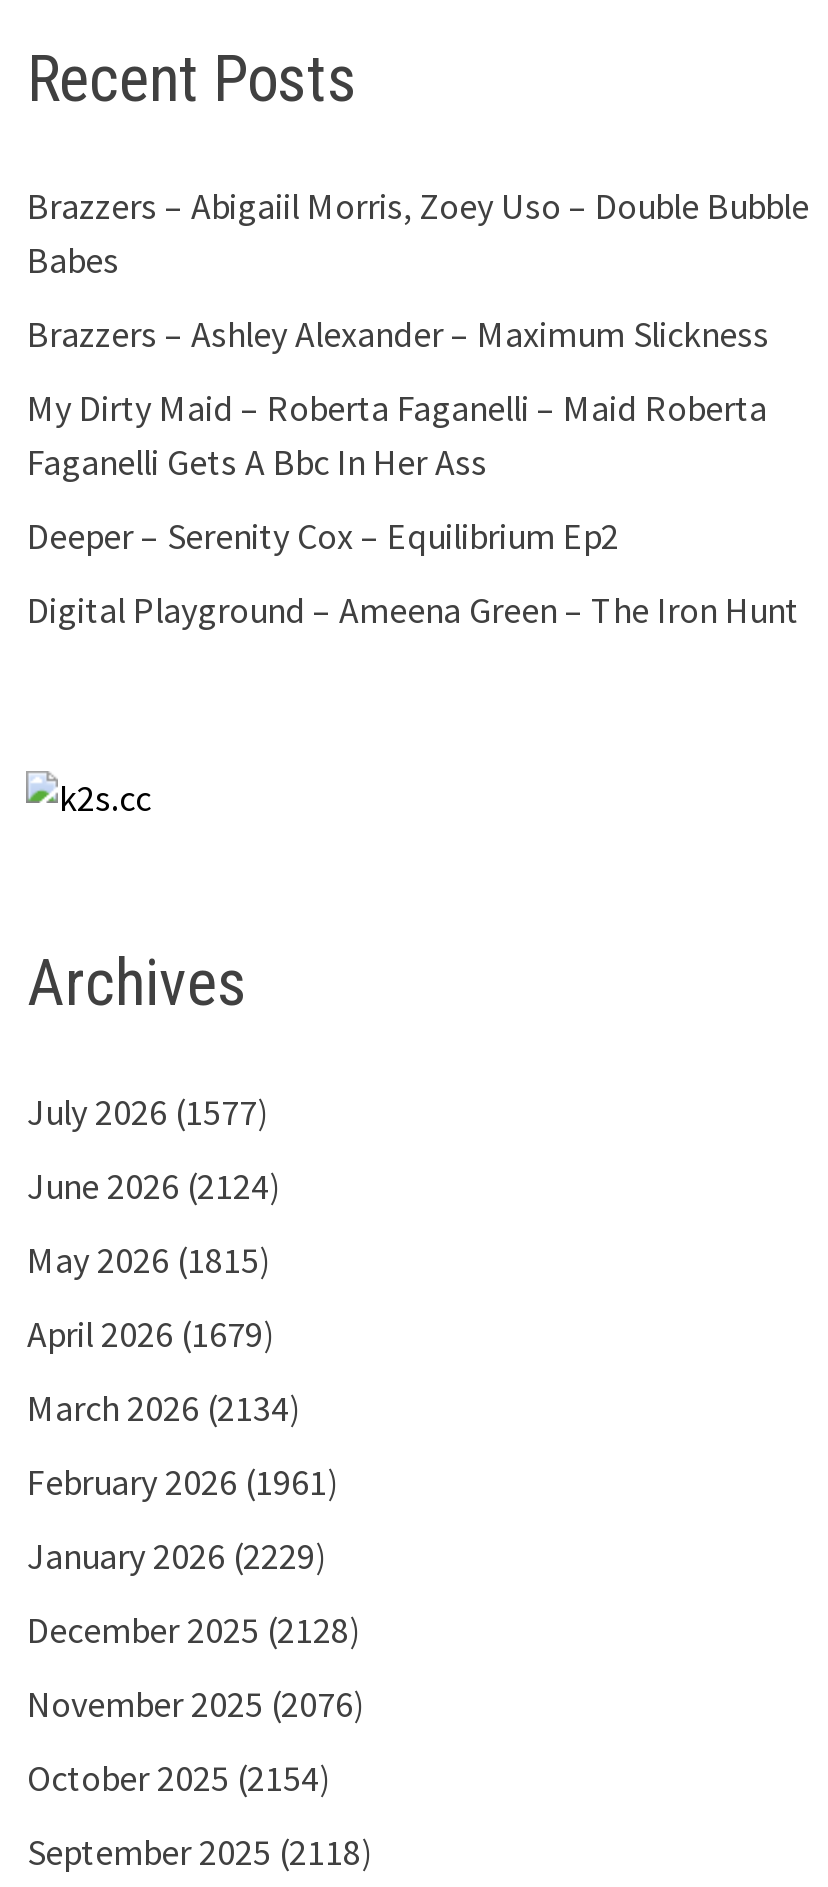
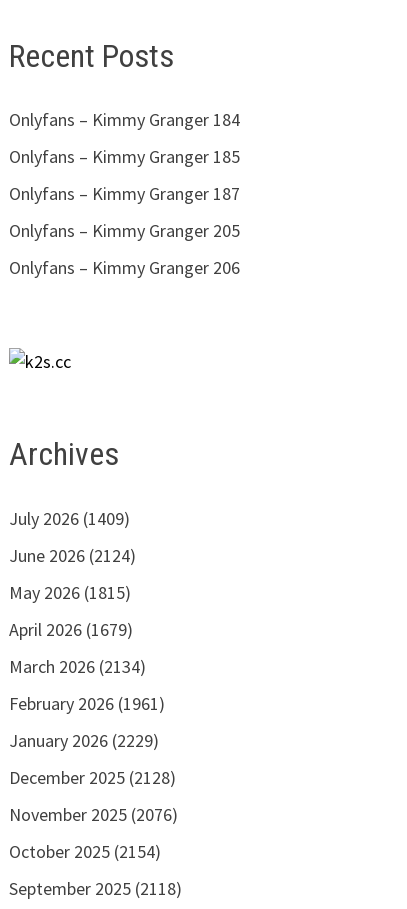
[27,184,809,284] Brazzers – Abigaiil Morris, Zoey Uso – Double Bubble | Babes -> [9,108,240,131] Onlyfans – Kimmy Granger 184
[27,312,769,358] Brazzers – Ashley Alexander – Maximum Slickness -> [9,145,240,168] Onlyfans – Kimmy Granger 185
[27,386,767,486] My Dirty Maid – Roberta Faganelli – Maid Roberta | Faganelli Gets A Bbc In Her Ass -> [9,182,240,205] Onlyfans – Kimmy Granger 187
[27,514,619,560] Deeper – Serenity Cox – Equilibrium Ep2 -> [9,219,240,242] Onlyfans – Kimmy Granger 205
[27,588,799,634] Digital Playground – Ameena Green – The Iron Hunt -> [9,256,240,279] Onlyfans – Kimmy Granger 206
[27,1089,269,1135] July 2026 (1577) -> [9,507,130,530] July 2026 (1409)

